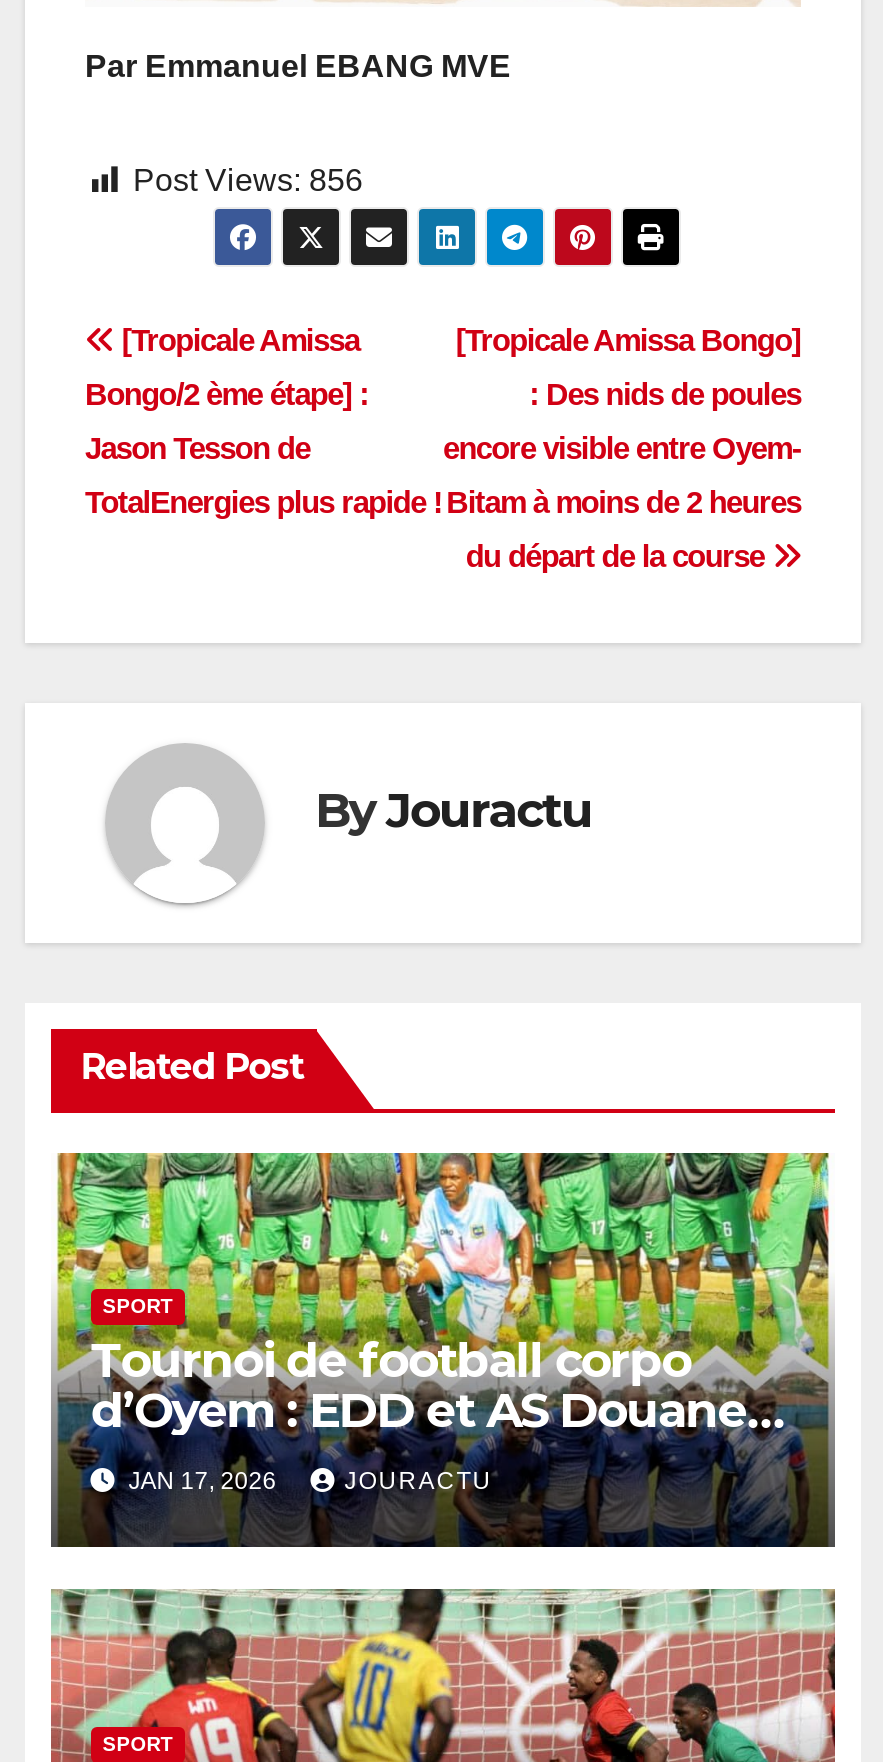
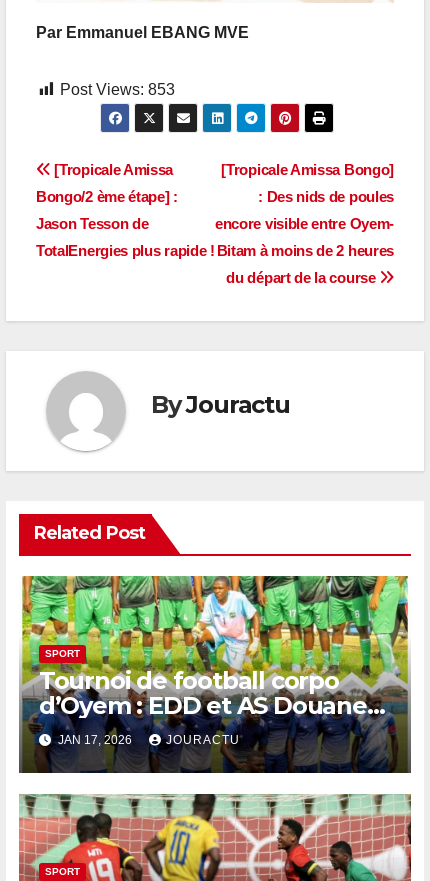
[133,163,363,197] Post Views: 856 -> [60,81,175,98] Post Views: 853

